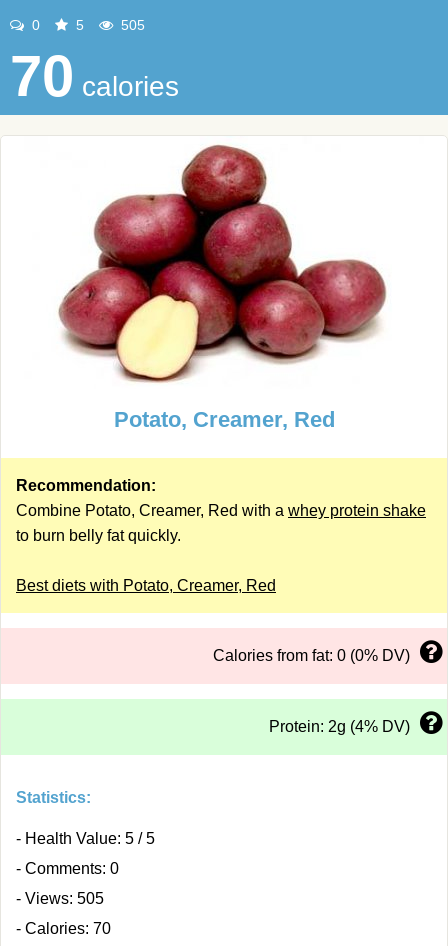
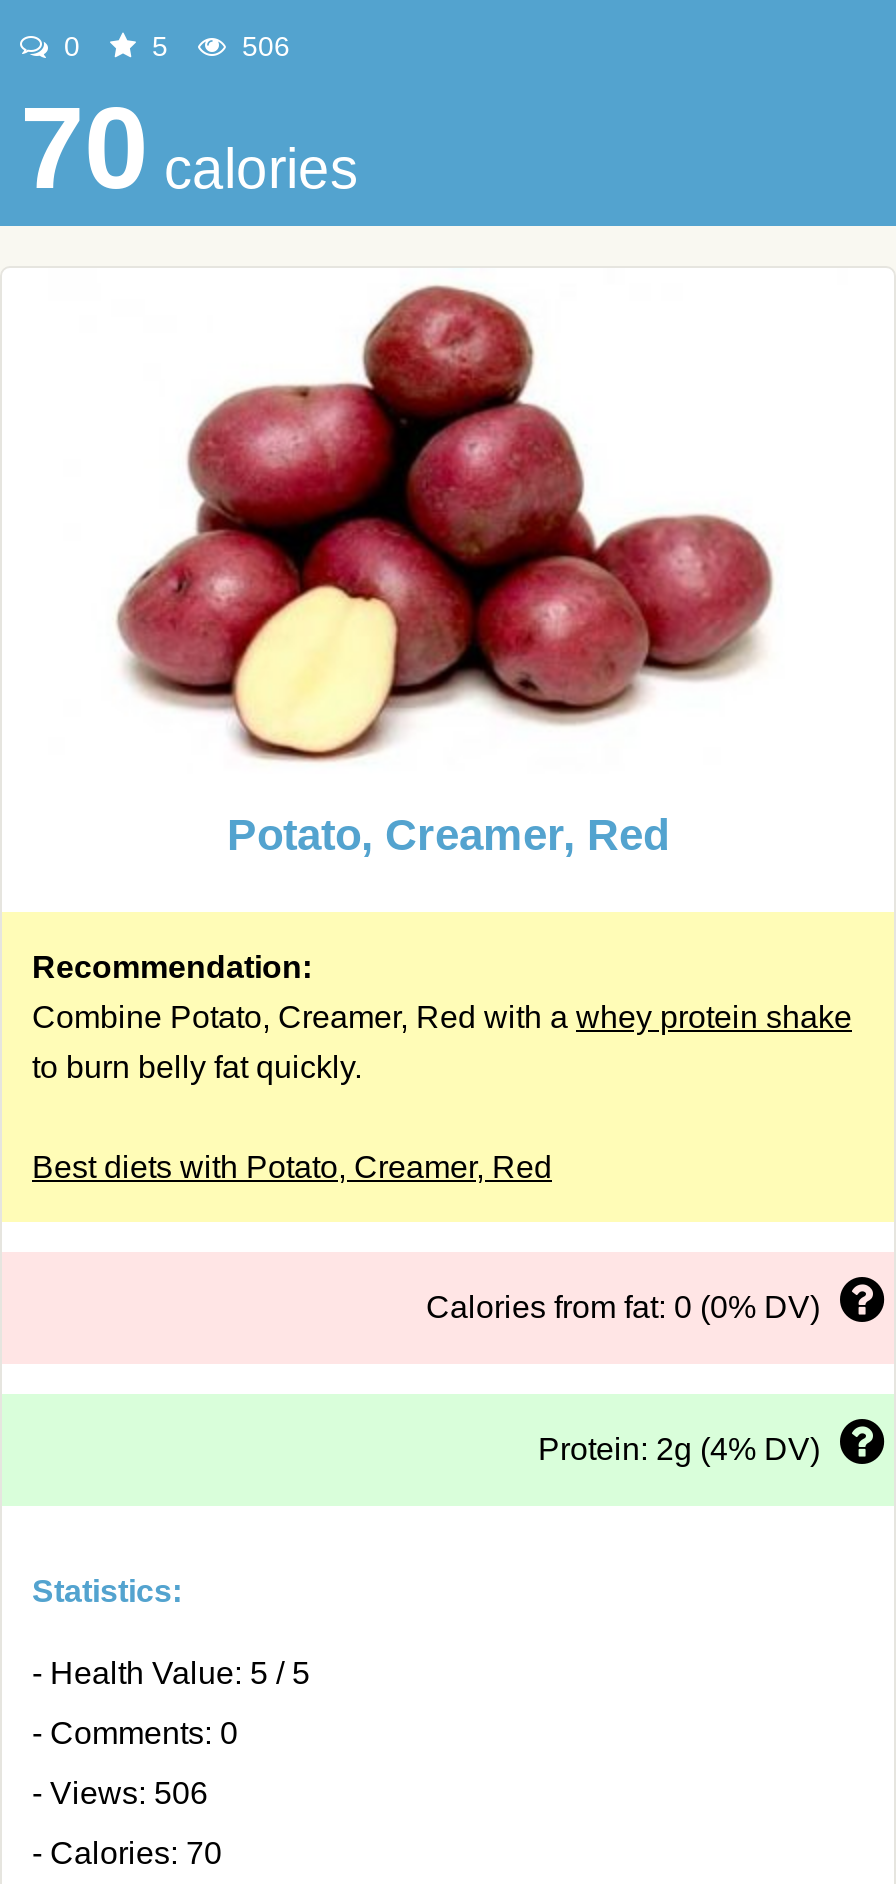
[117,17,145,33] 505 -> [234,30,290,62] 506
[16,890,104,907] - Views: 505 -> [32,1776,208,1810] - Views: 506

